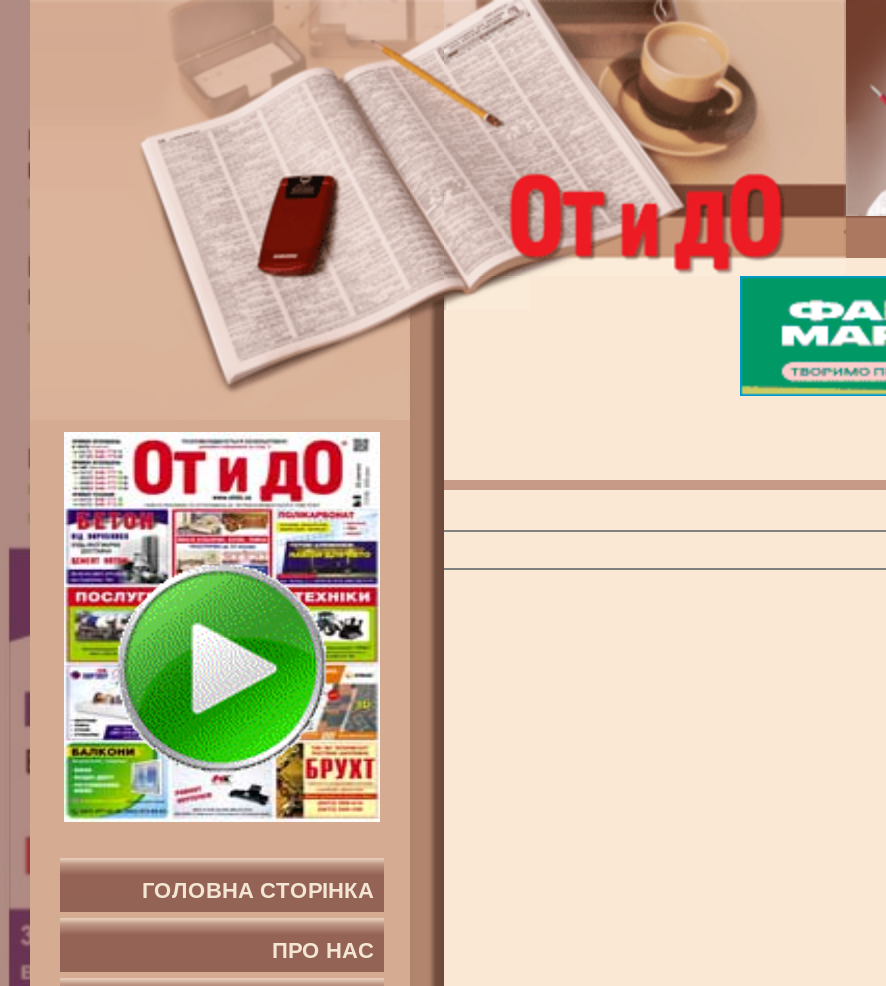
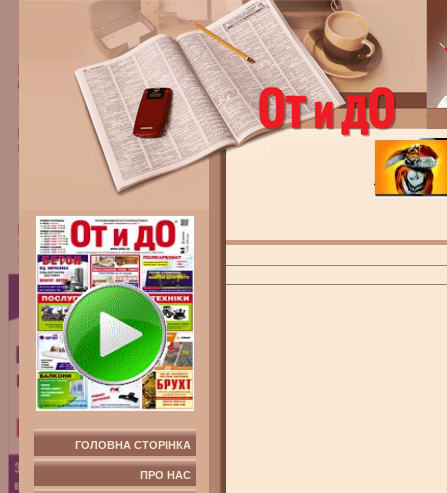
[738,274,880,398] [image] -> [373,137,444,198] [image]

